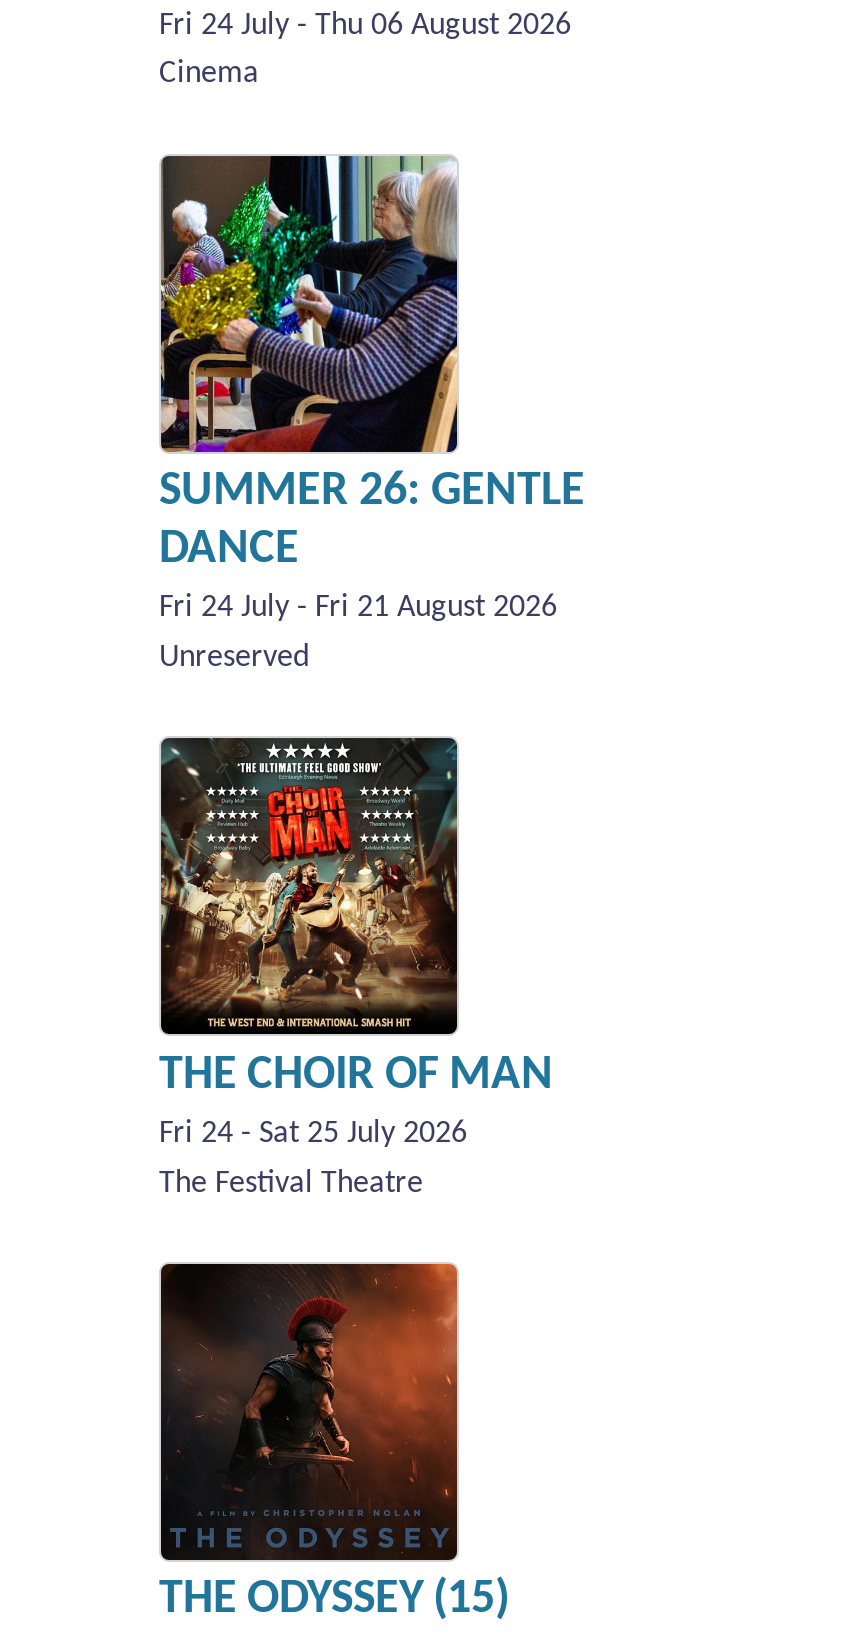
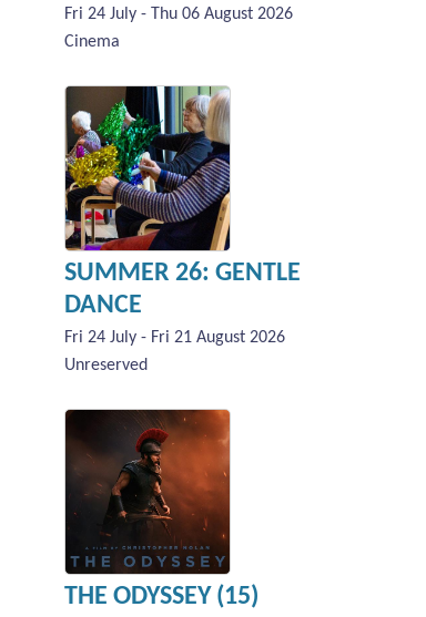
[159,737,553,1199] [image] | THE CHOIR OF MAN | Fri 24 - Sat 25 July 2026 | The Festival Theatre -> none

